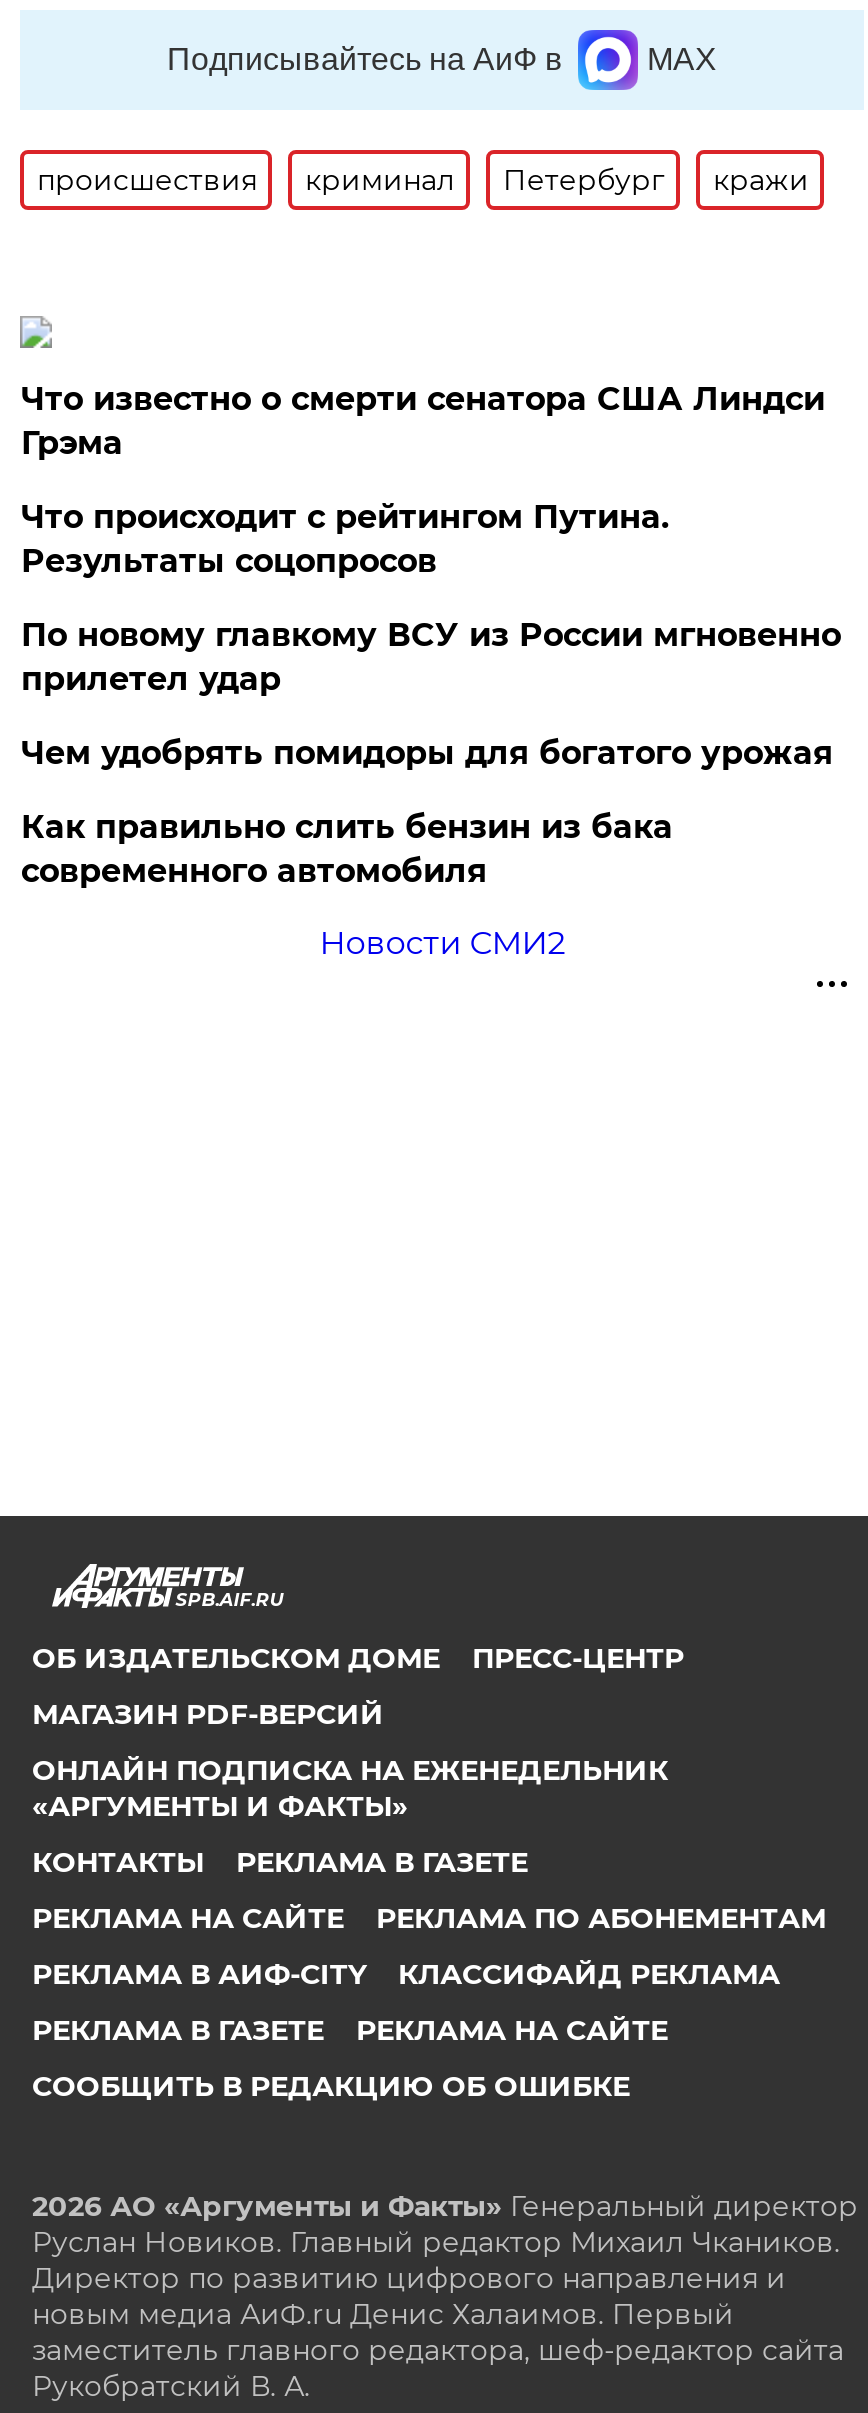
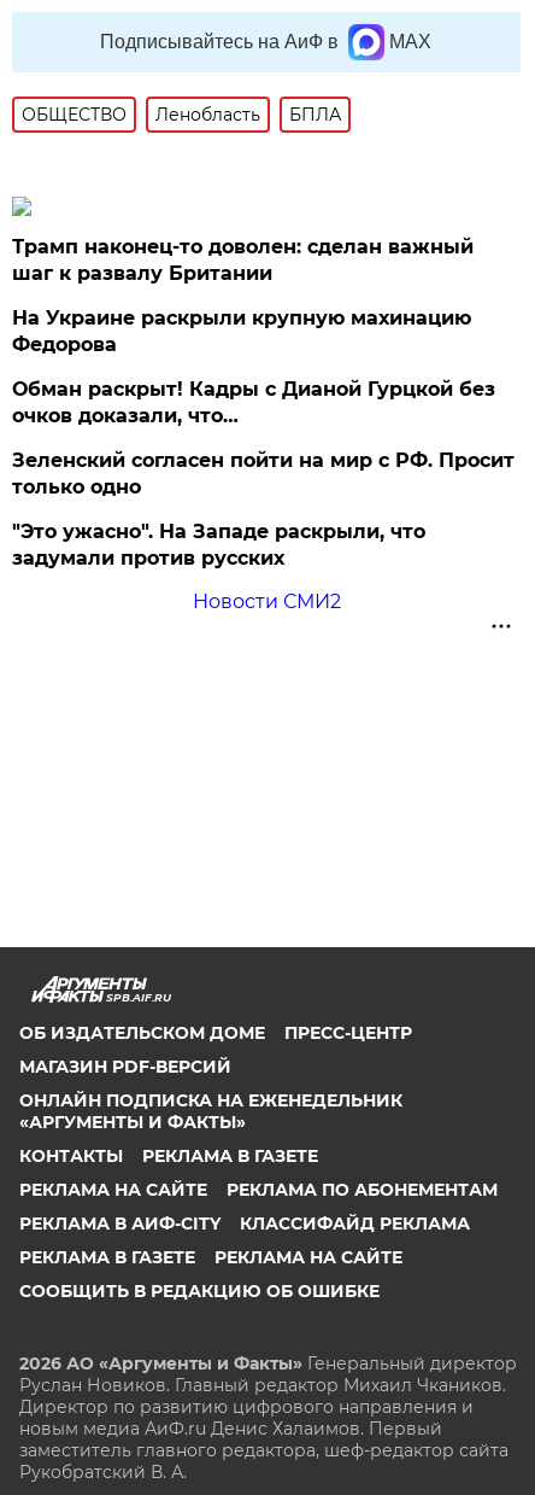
[37,162,809,198] происшествия | криминал | Петербург | кражи -> [22,104,341,125] ОБЩЕСТВО | Ленобласть | БПЛА
[21,380,825,462] Что известно о смерти сенатора США Линдси | Грэма -> [13,235,474,285] Трамп наконец-то доволен: сделан важный | шаг к развалу Британии
[21,498,669,580] Что происходит с рейтингом Путина. | Результаты соцопросов -> [13,306,472,356] На Украине раскрыли крупную махинацию | Федорова
[21,616,841,698] По новому главкому ВСУ из России мгновенно | прилетел удар -> [13,378,496,427] Обман раскрыт! Кадры с Дианой Гурцкой без | очков доказали, что…
[21,734,833,772] Чем удобрять помидоры для богатого урожая -> [13,449,515,498] Зеленский согласен пойти на мир с РФ. Просит | только одно
[21,808,673,890] Как правильно слить бензин из бака | современного автомобиля -> [13,520,426,570] "Это ужасно". На Западе раскрыли, что | задумали против русских

